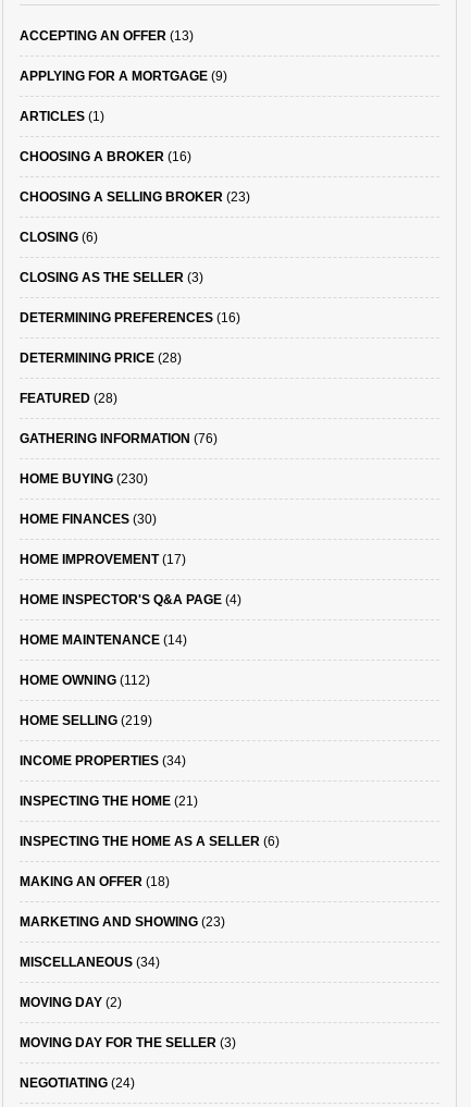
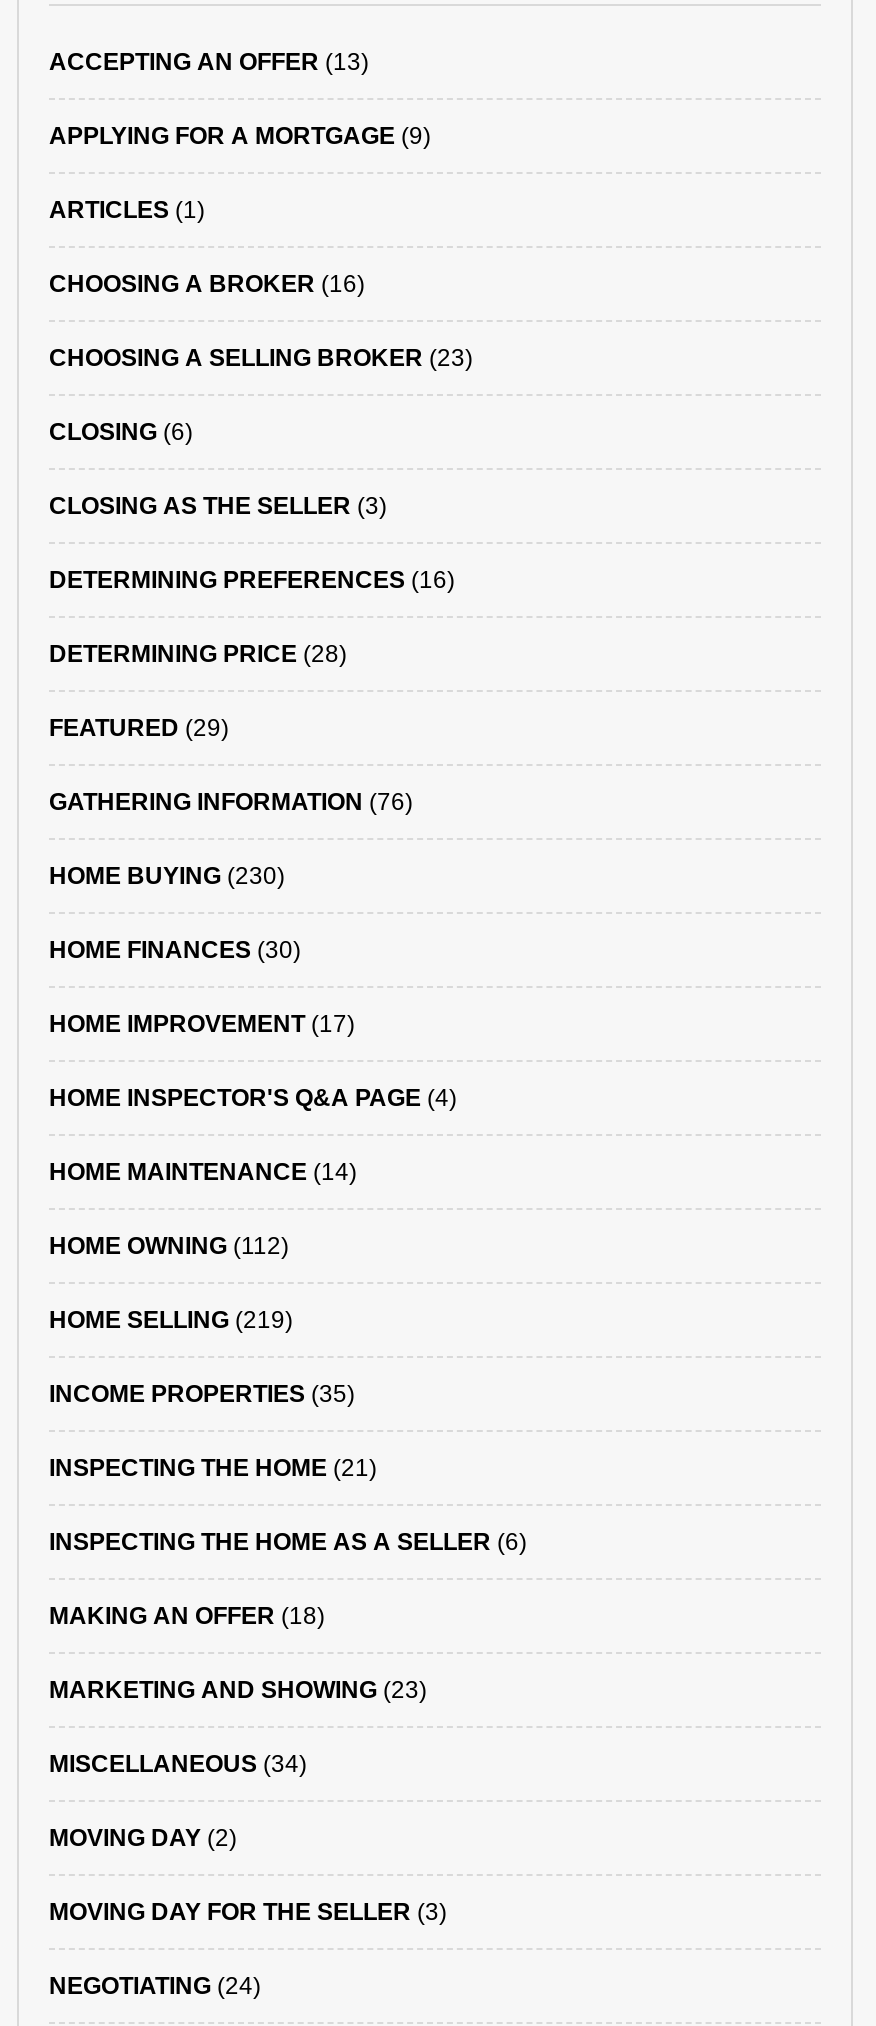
[20,391,117,406] FEATURED (28) -> [49,715,229,743] FEATURED (29)
[20,753,186,768] INCOME PROPERTIES (34) -> [49,1381,355,1409] INCOME PROPERTIES (35)

